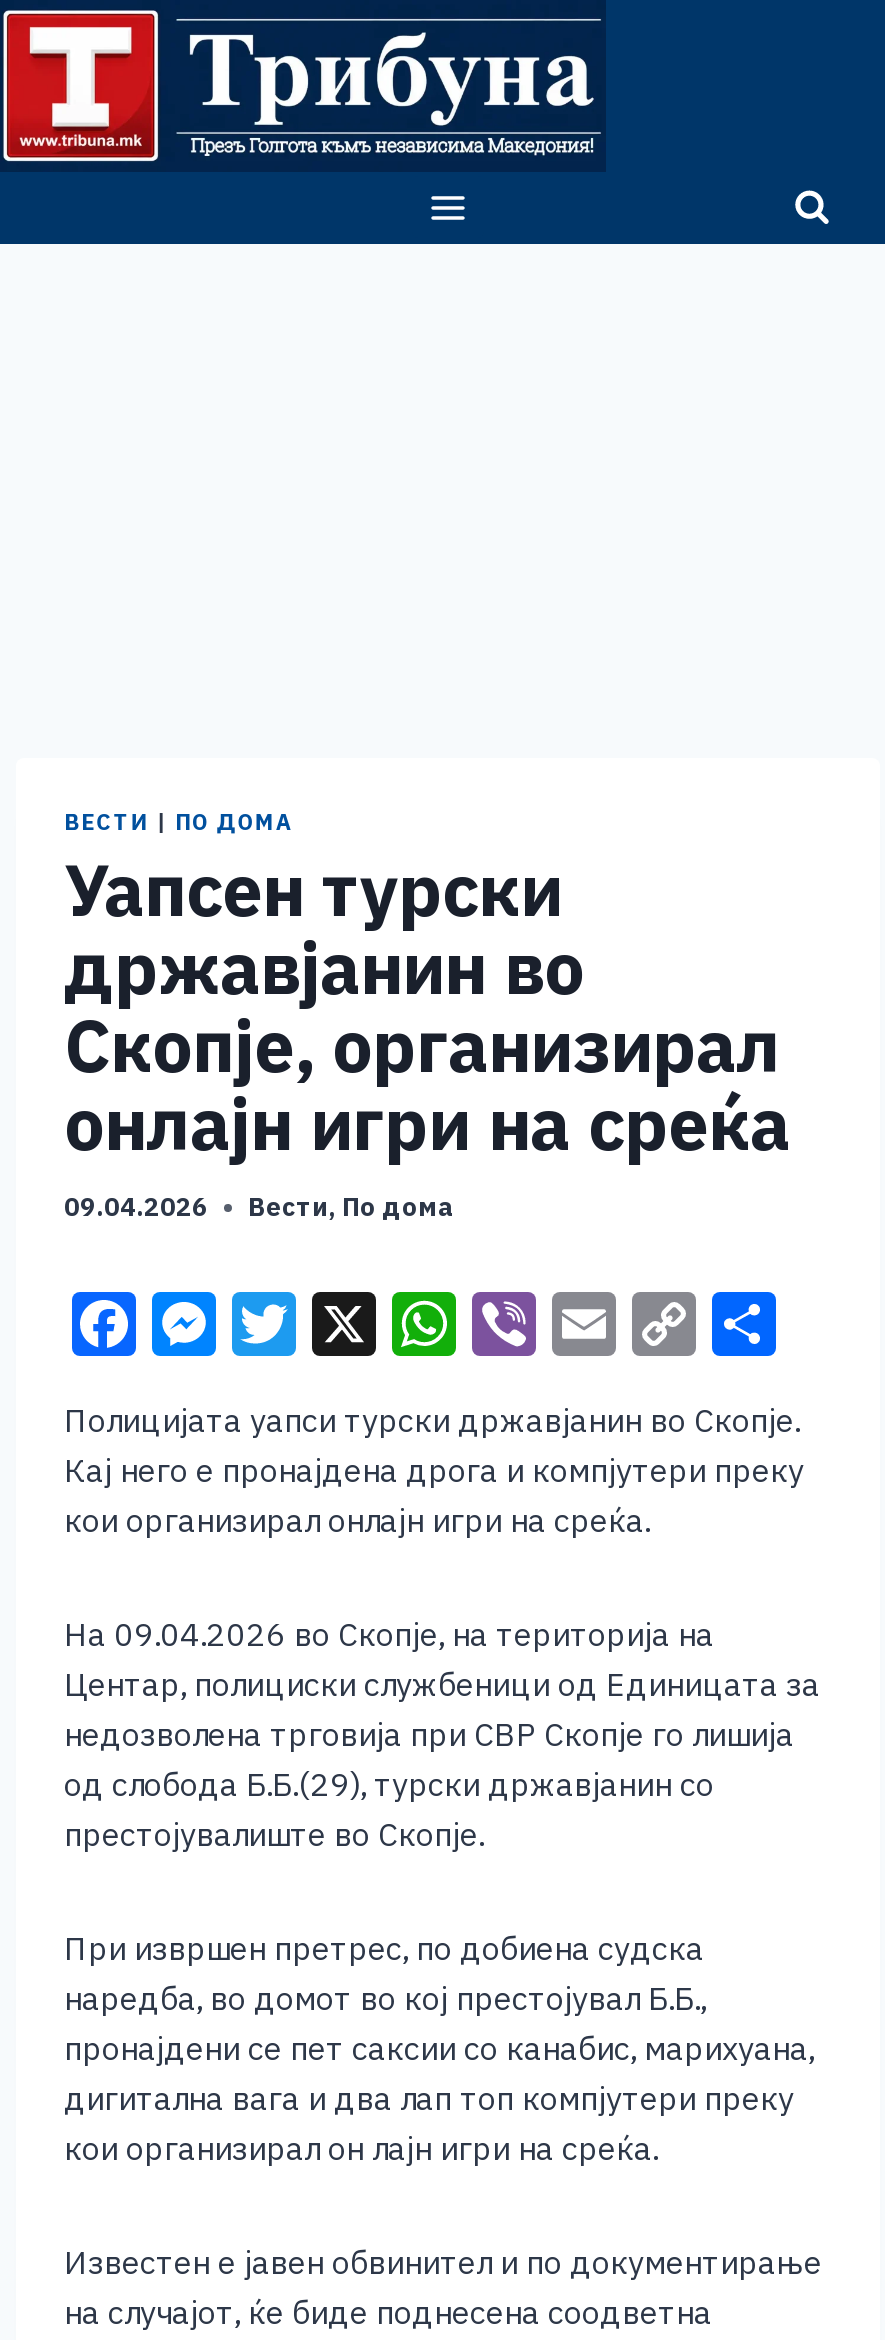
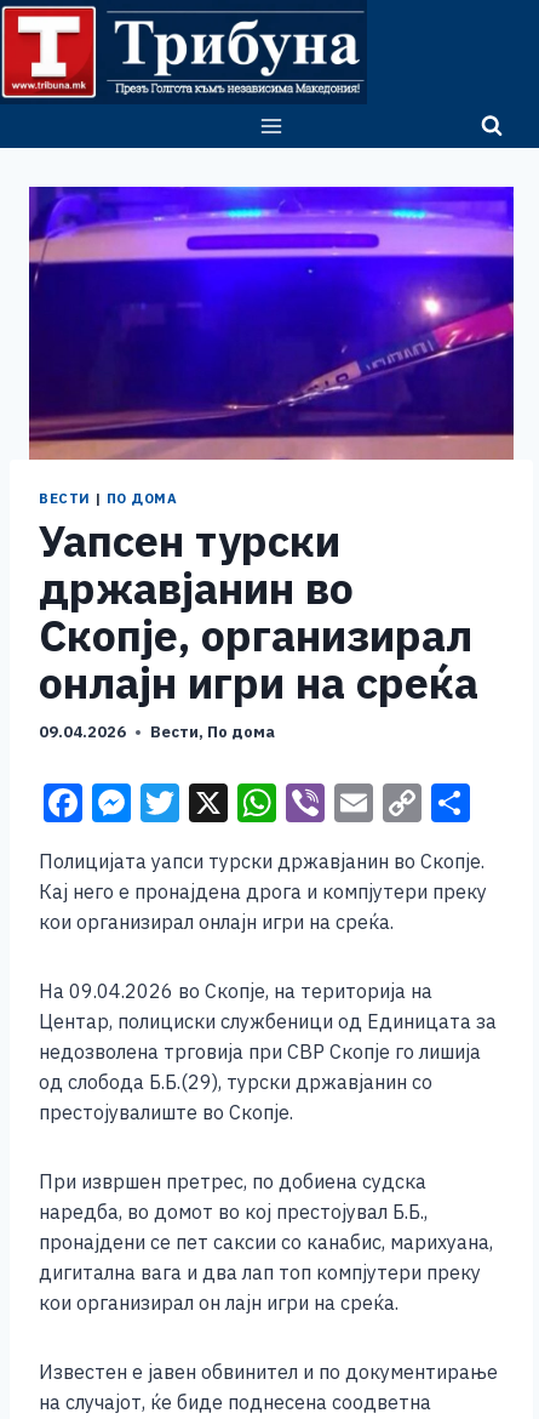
none -> [28,186,515,461] [image]

